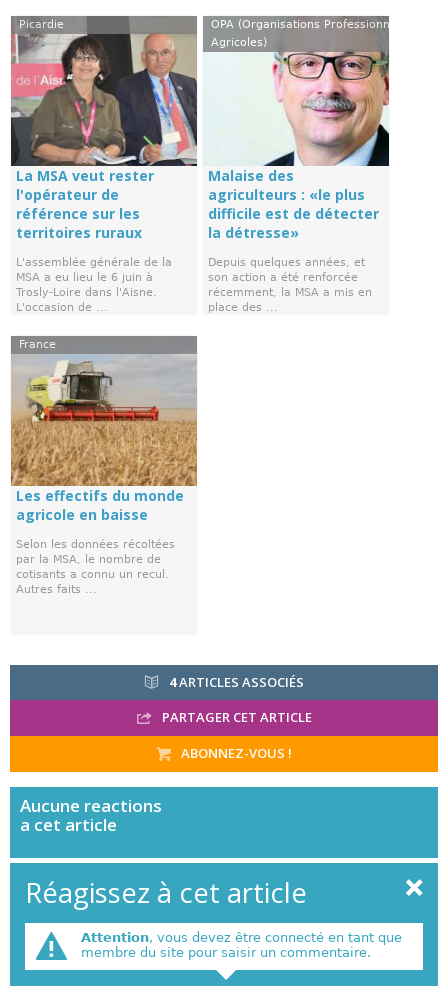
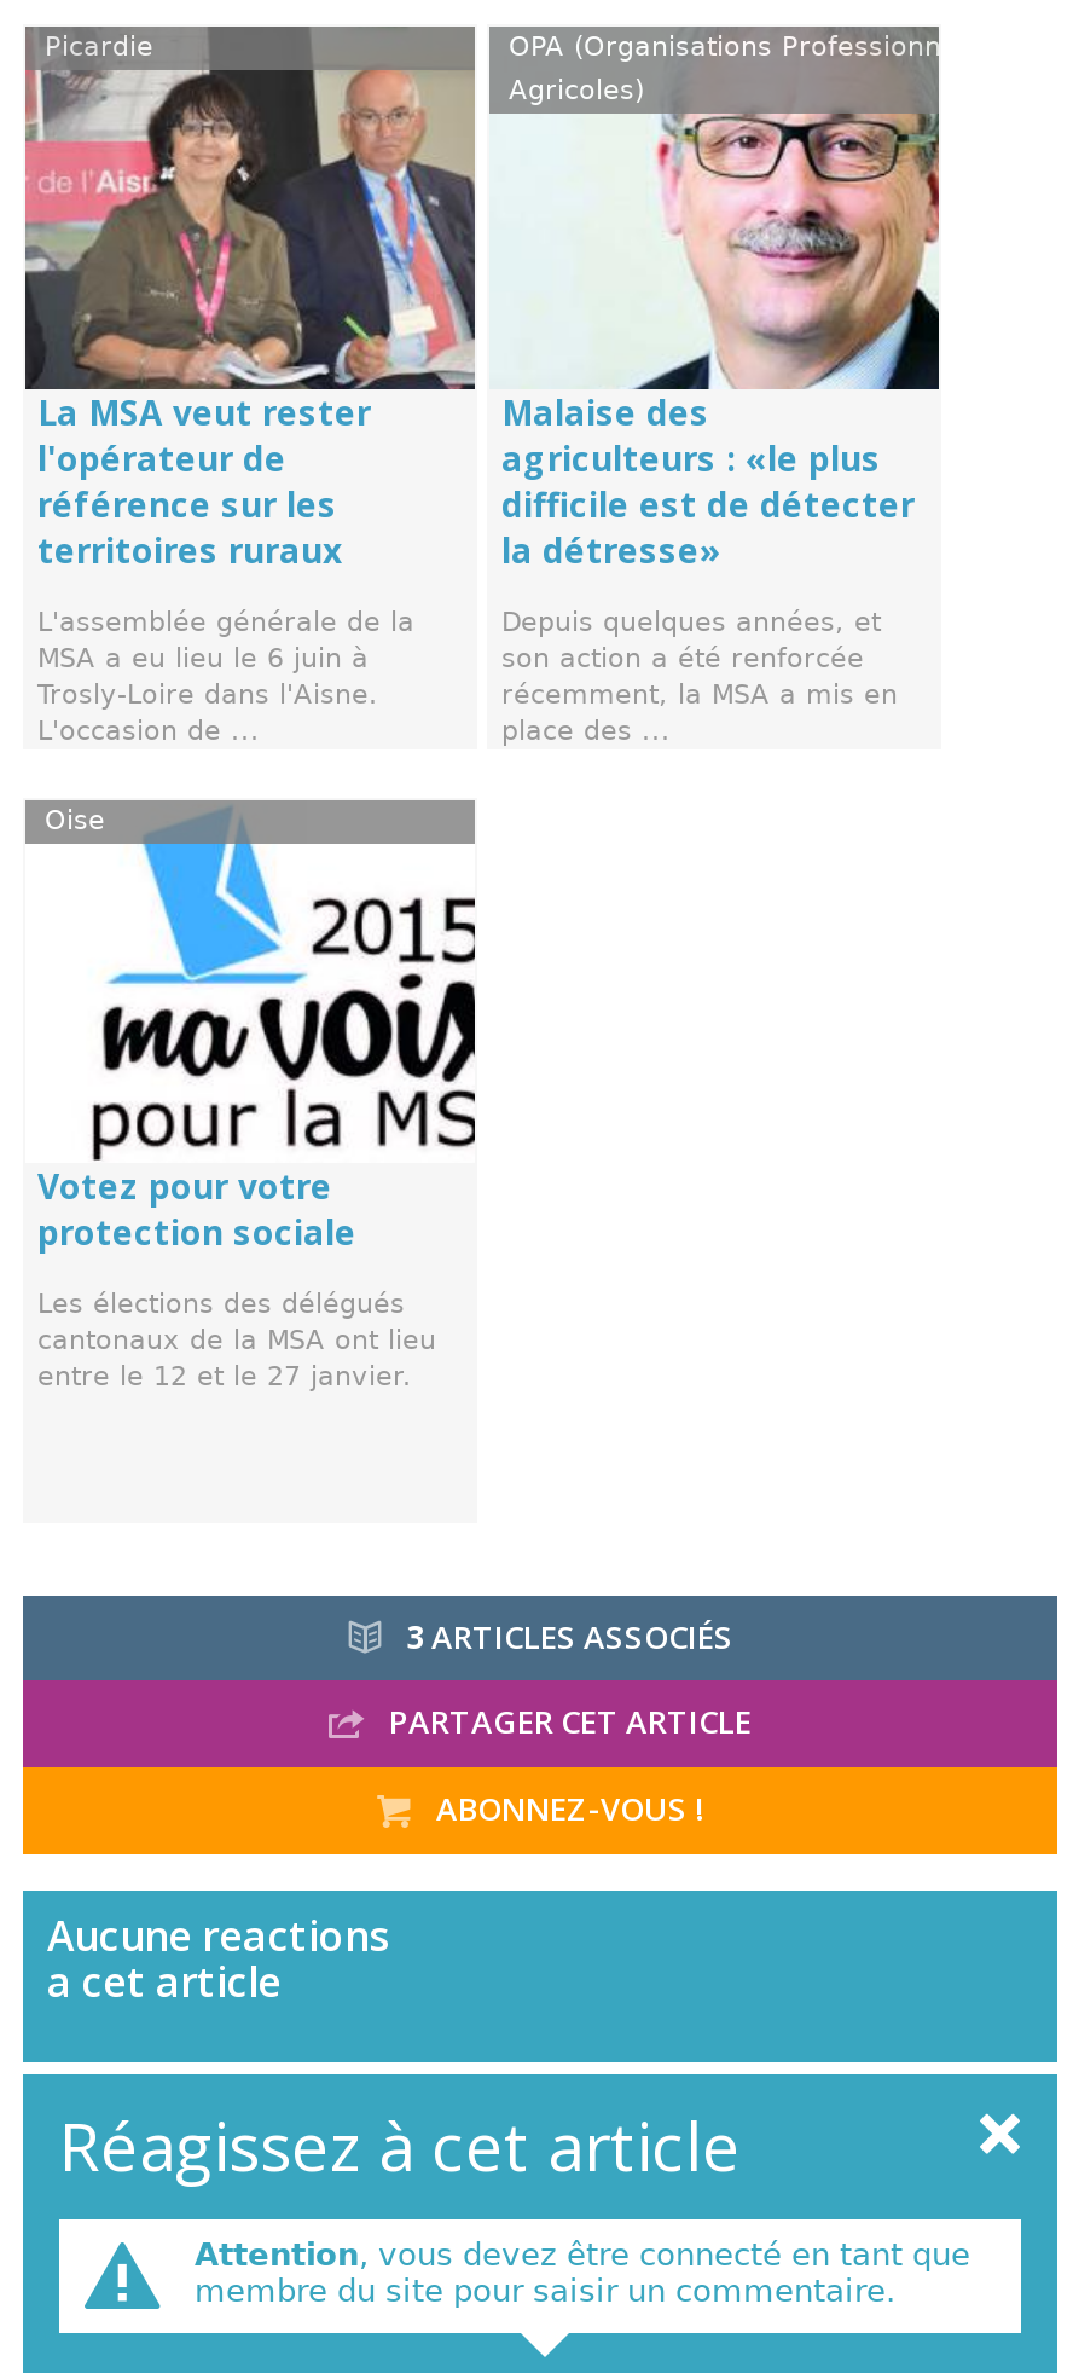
[19,338,56,351] France -> [45,805,105,836] Oise
[10,353,198,524] [image] | Les effectifs du monde | agricole en baisse -> [25,841,477,1255] [image] | Votez pour votre | protection sociale
[16,538,175,596] Selon les données récoltées | par la MSA, le nombre de | cotisants a connu un recul. | Autres faits ... -> [37,1289,436,1393] Les élections des délégués | cantonaux de la MSA ont lieu | entre le 12 et le 27 janvier.
[169,673,304,691] 4 ARTICLES ASSOCIÉS -> [407,1615,733,1658] 3 ARTICLES ASSOCIÉS

